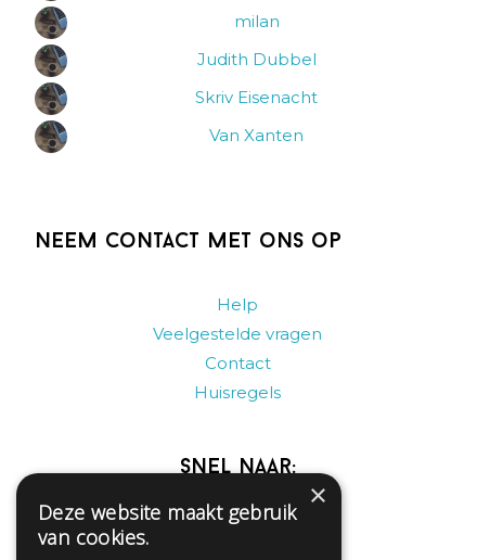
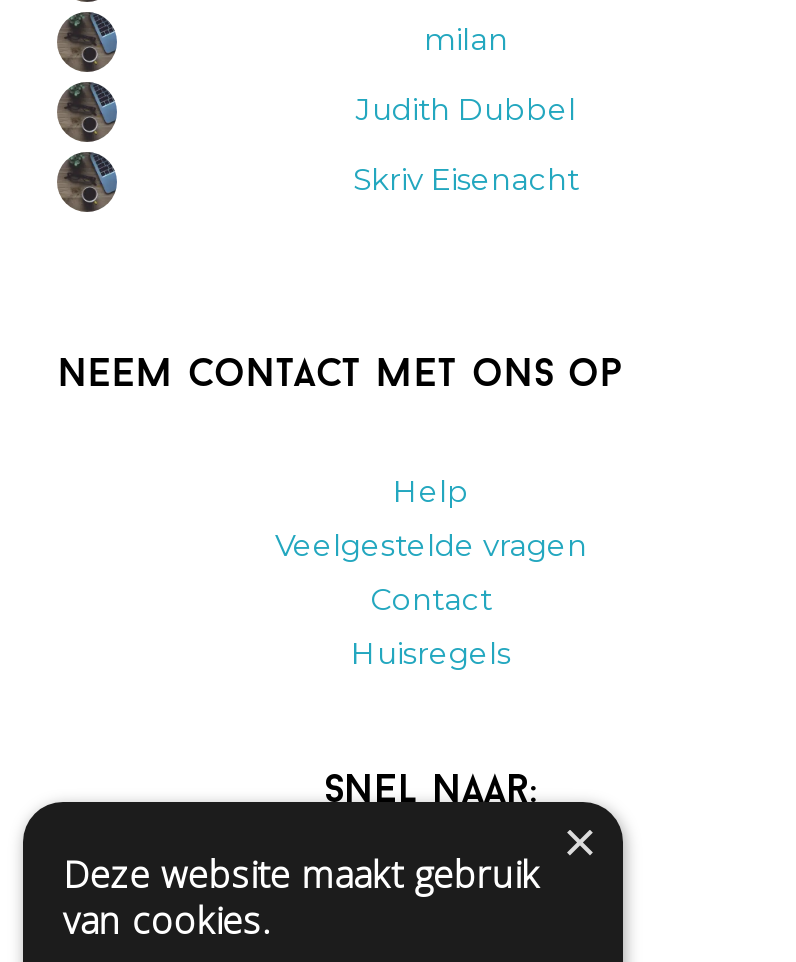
[209,124,304,145] Van Xanten -> none

